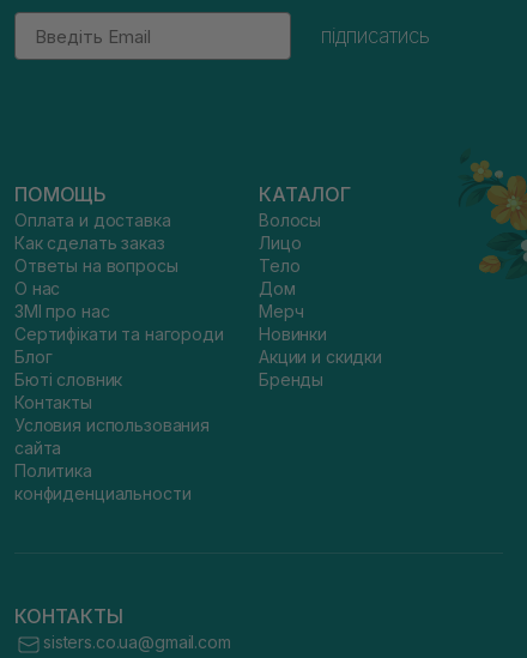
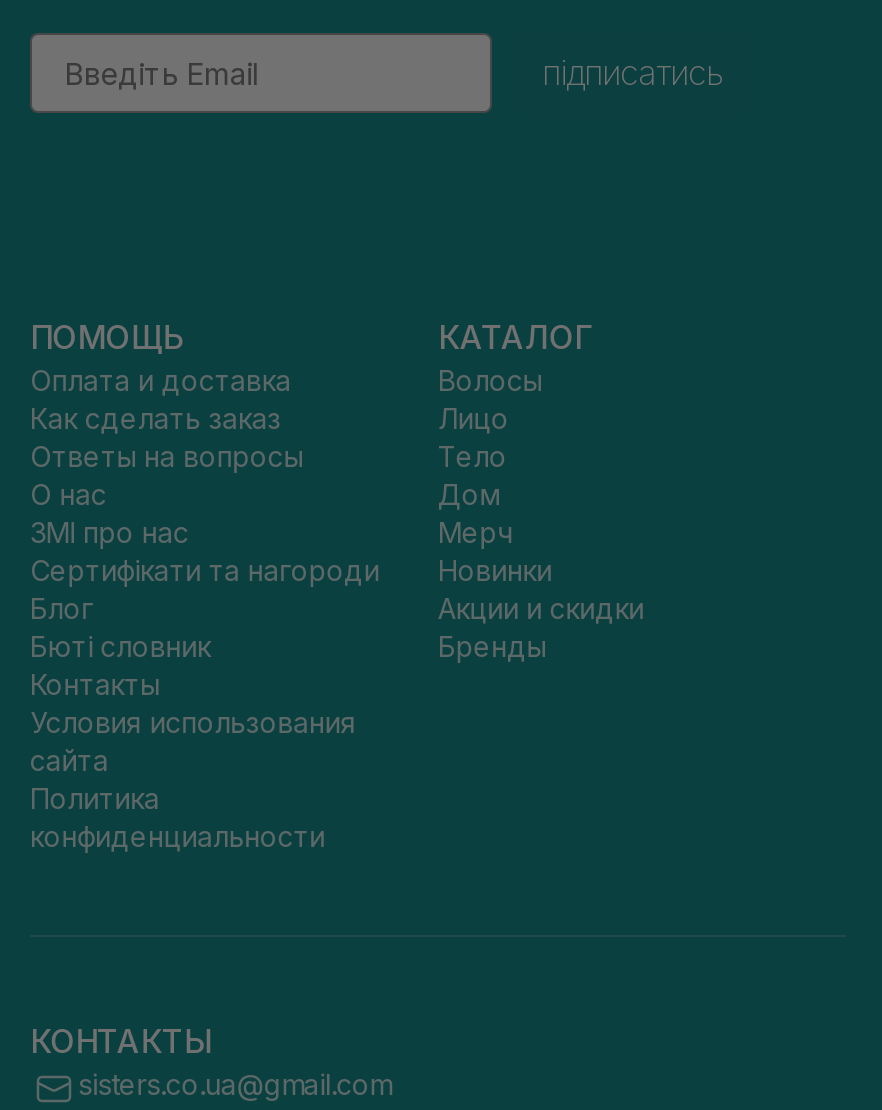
[461,156,523,278] [image] -> none

